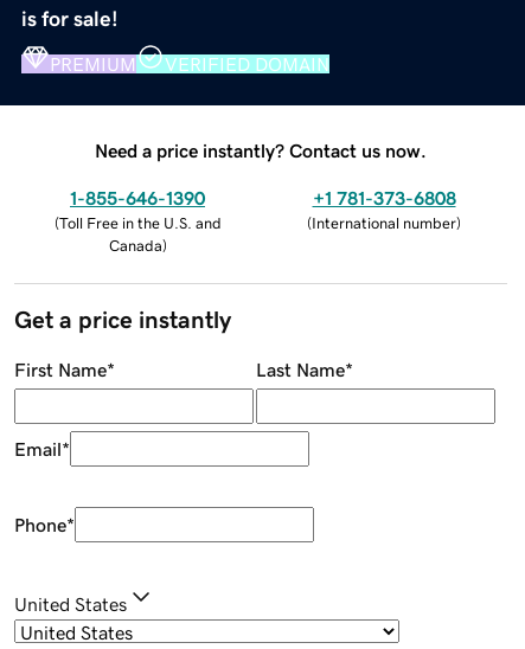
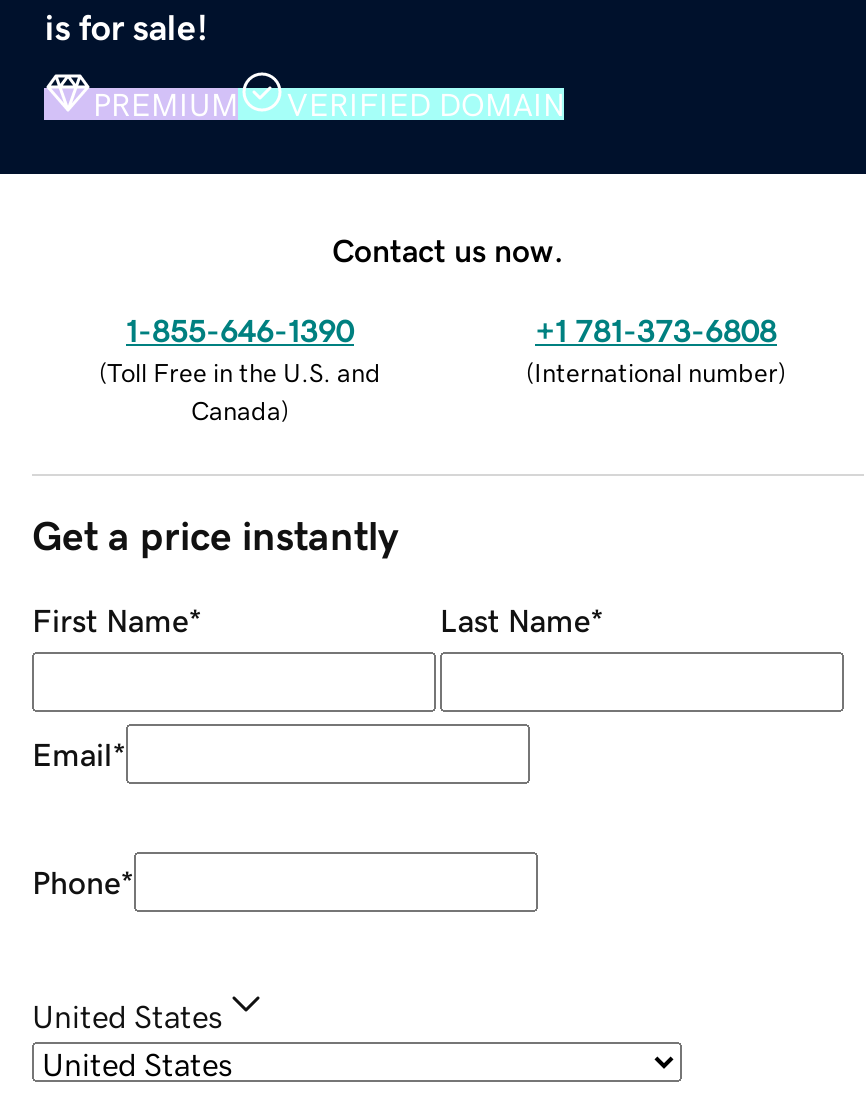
[95,140,427,159] Need a price instantly? Contact us now. -> [332,233,564,265] Contact us now.

